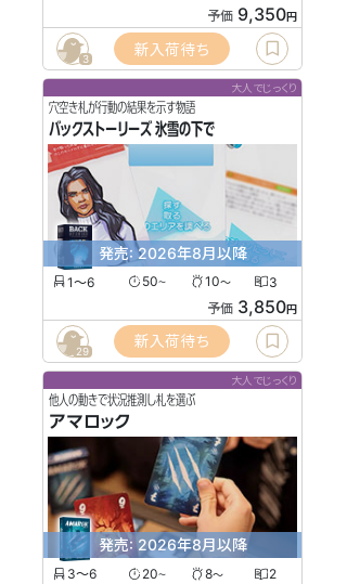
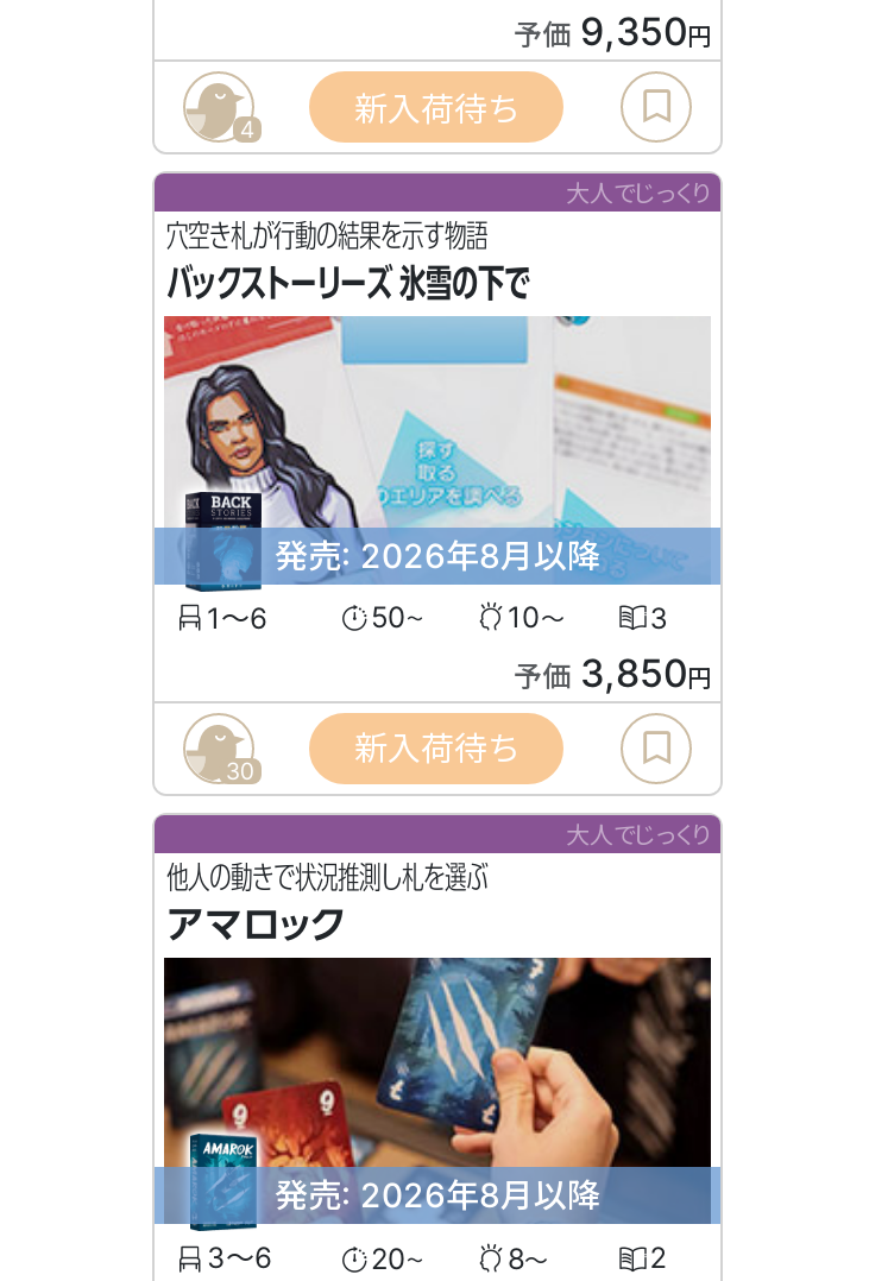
[82,53,89,65] 3 -> [240,117,254,143] 4
[76,345,89,357] 29 -> [225,757,254,783] 30

